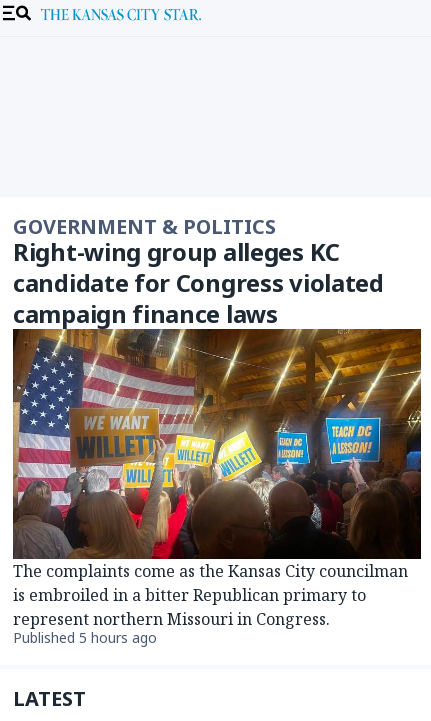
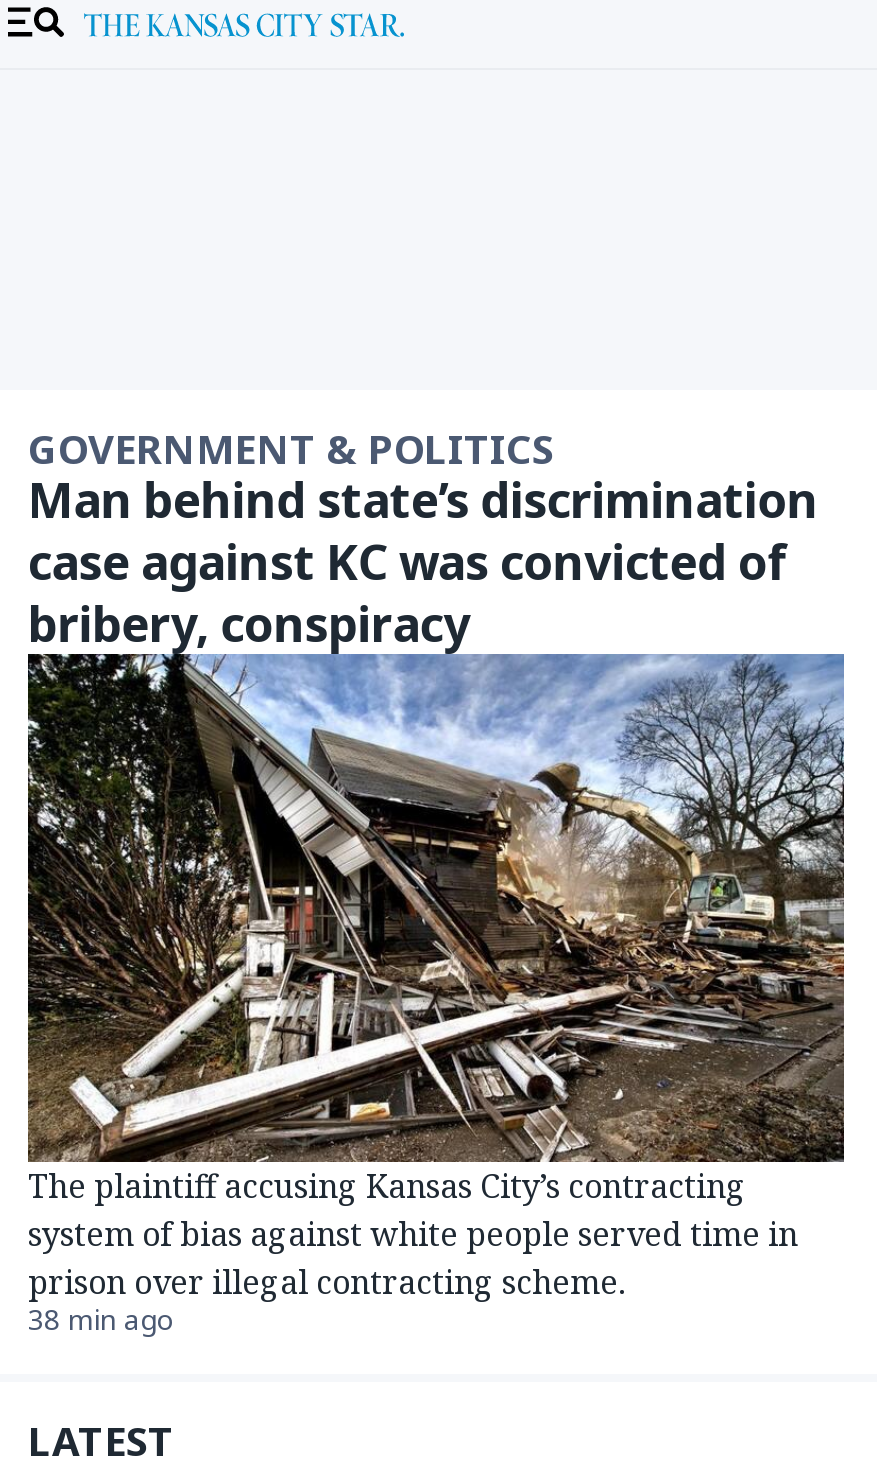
[12,235,422,552] [image] | Right-wing group alleges KC | candidate for Congress violated | campaign finance laws -> [26,466,846,1100] [image] | Man behind state’s discrimination | case against KC was convicted of | bribery, conspiracy
[13,559,408,646] The complaints come as the Kansas City councilman | is embroiled in a bitter Republican primary to | represent northern Missouri in Congress. | Published 5 hours ago -> [28,1165,798,1339] The plaintiff accusing Kansas City’s contracting | system of bias against white people served time in | prison over illegal contracting scheme. | 38 min ago

